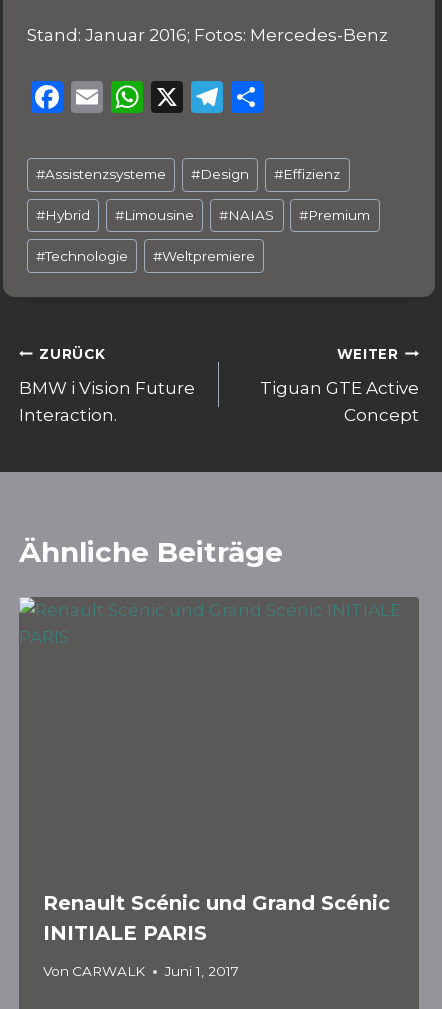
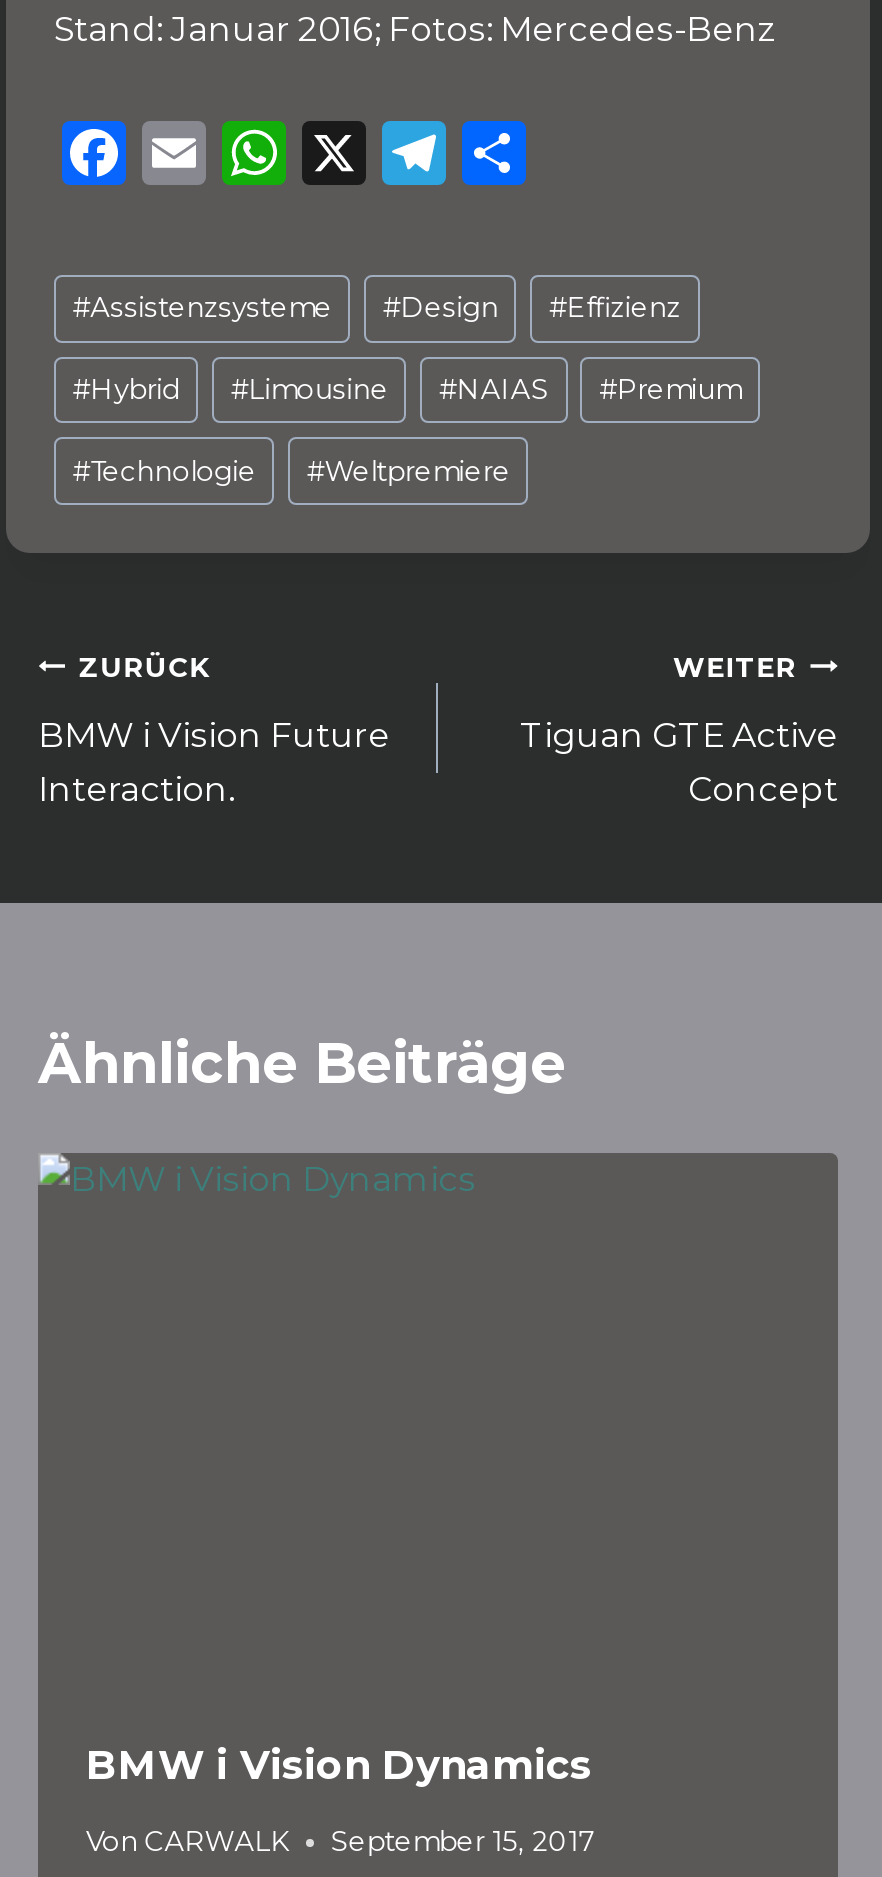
[43,891,390,945] Renault Scénic und Grand Scénic | INITIALE PARIS -> [86,1741,592,1789] BMW i Vision Dynamics
[43,963,239,979] Von CARWALK Juni 1, 2017 -> [86,1826,594,1858] Von CARWALK September 15, 2017

